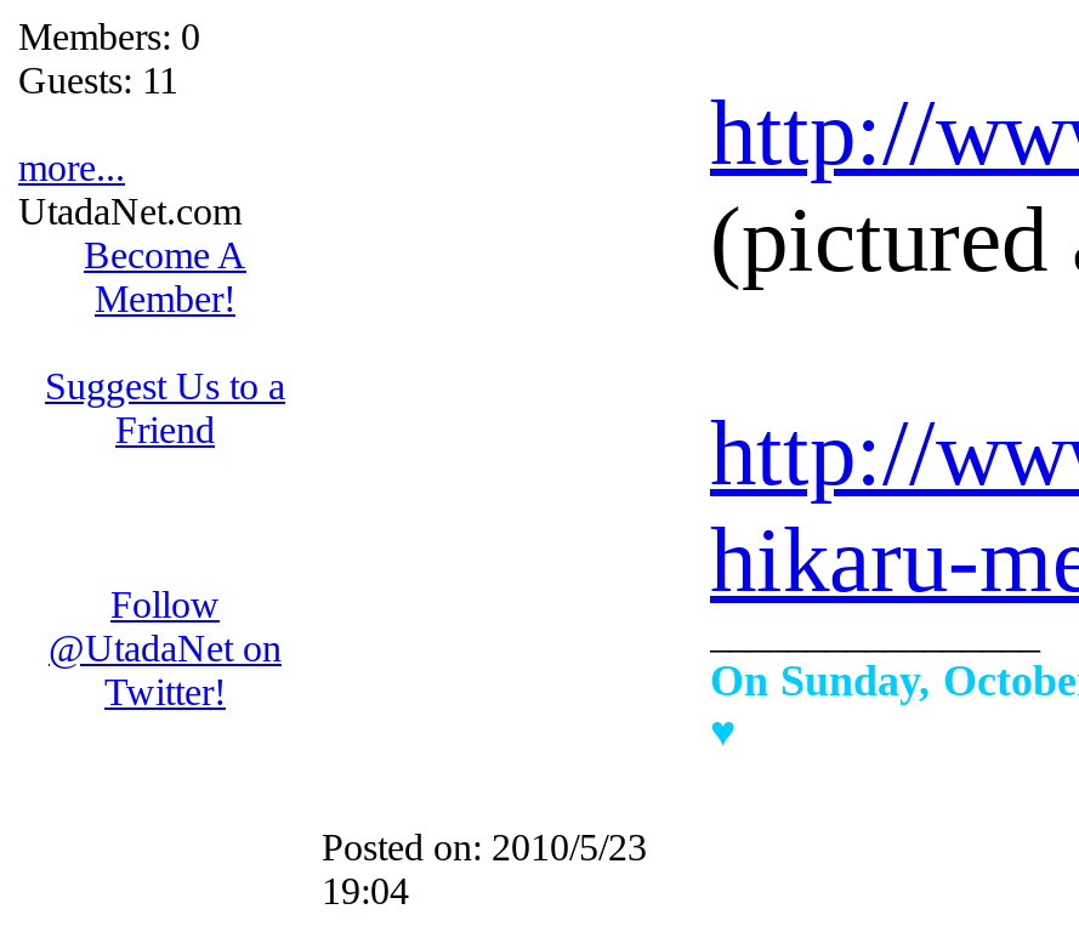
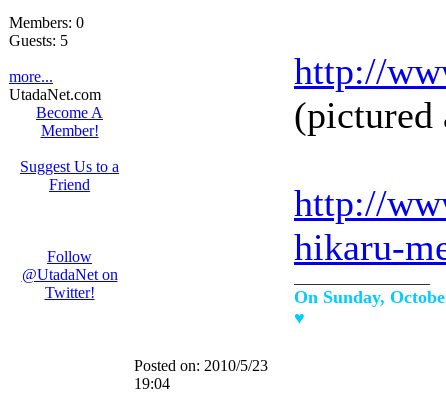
[18,59,178,101] Guests: 11 -> [9,32,68,49] Guests: 5

